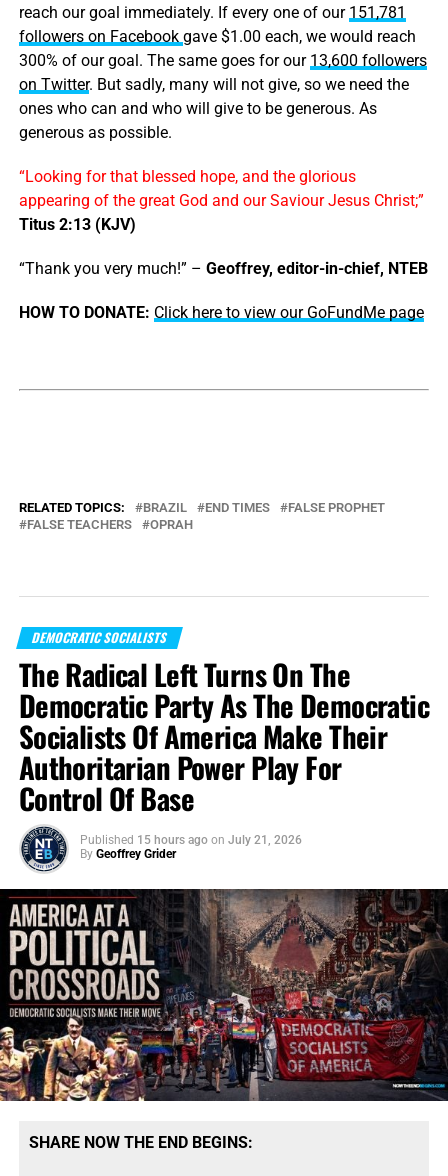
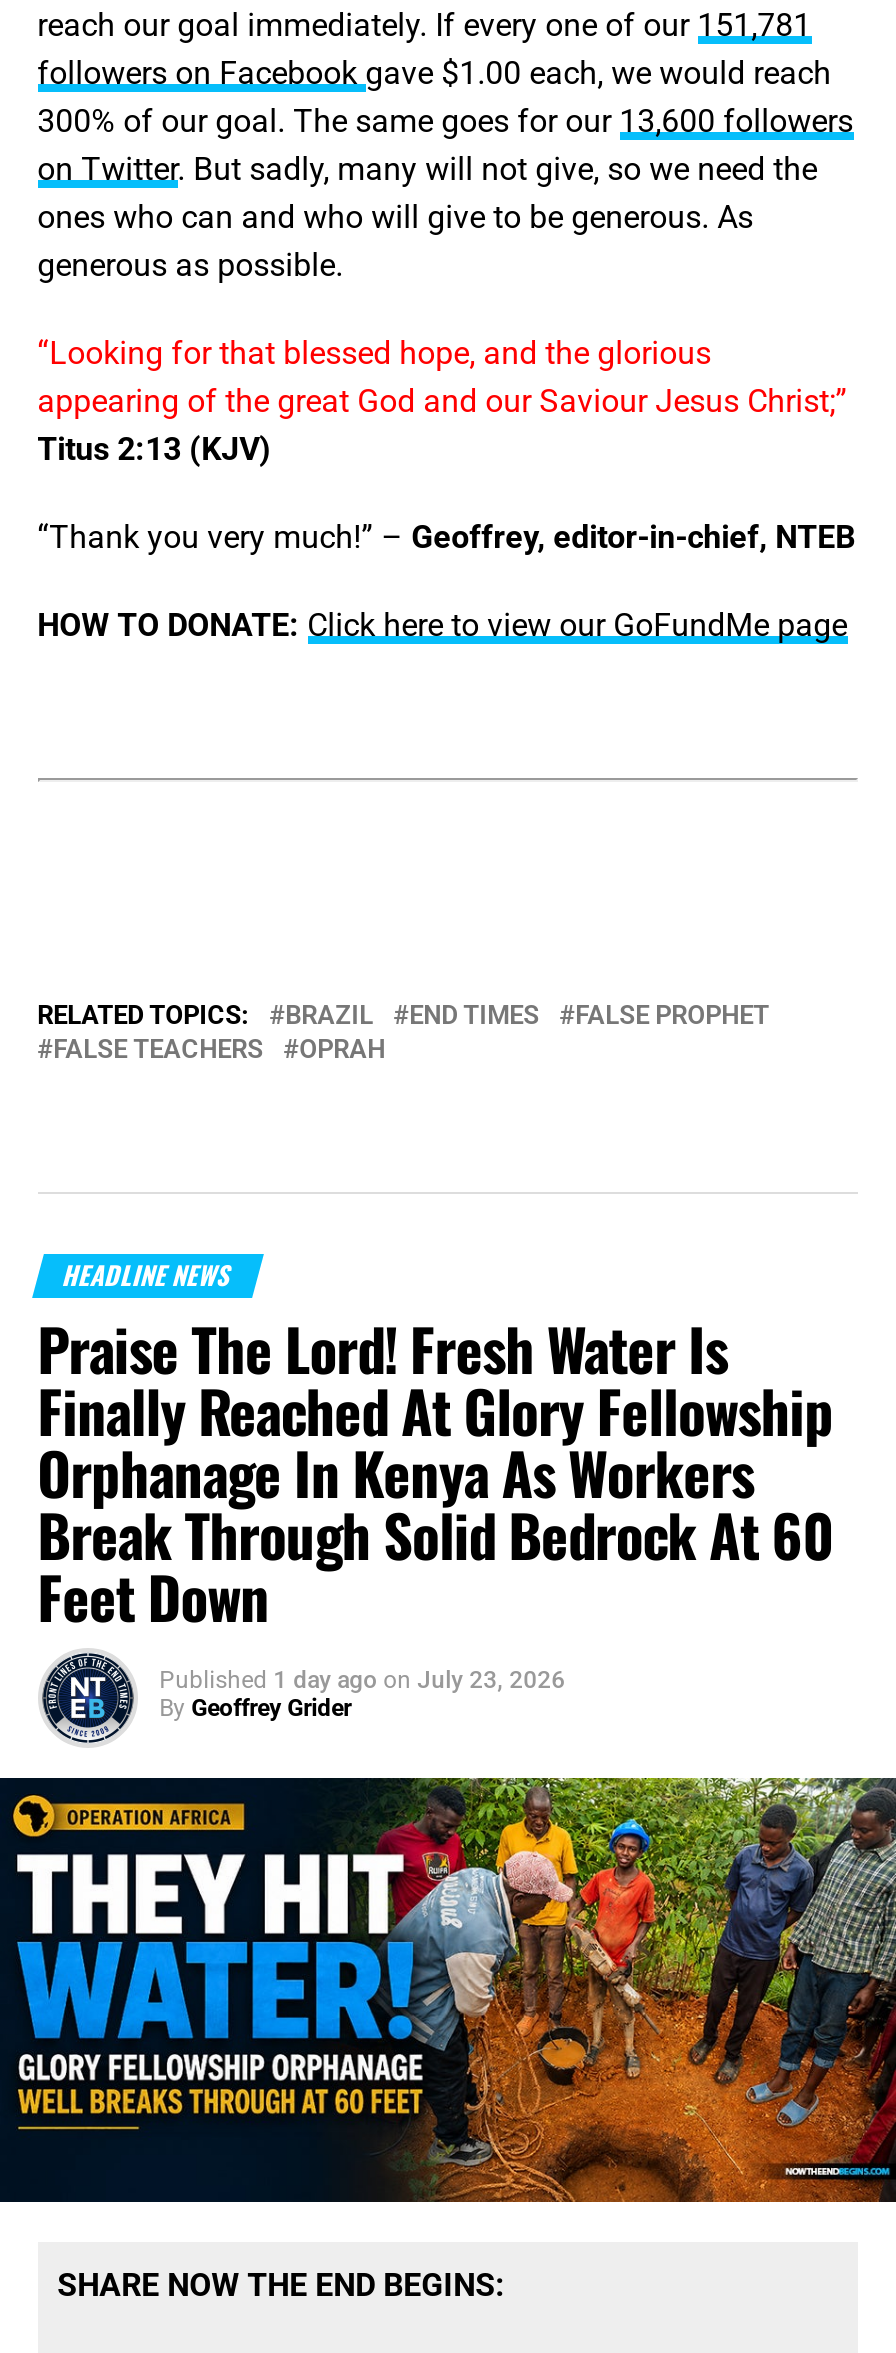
[19,628,429,847] DEMOCRATIC SOCIALISTS | The Radical Left Turns On The | Democratic Party As The Democratic | Socialists Of America Make Their | Authoritarian Power Play For | Control Of Base | Published 15 hours ago on July 21, 2026 -> [37,1256,833,1694] HEADLINE NEWS | Praise The Lord! Fresh Water Is | Finally Reached At Glory Fellowship | Orphanage In Kenya As Workers | Break Through Solid Bedrock At 60 | Feet Down | Published 1 day ago on July 23, 2026
[3,888,445,1102] [image] -> [6,1776,890,2204] [image]

